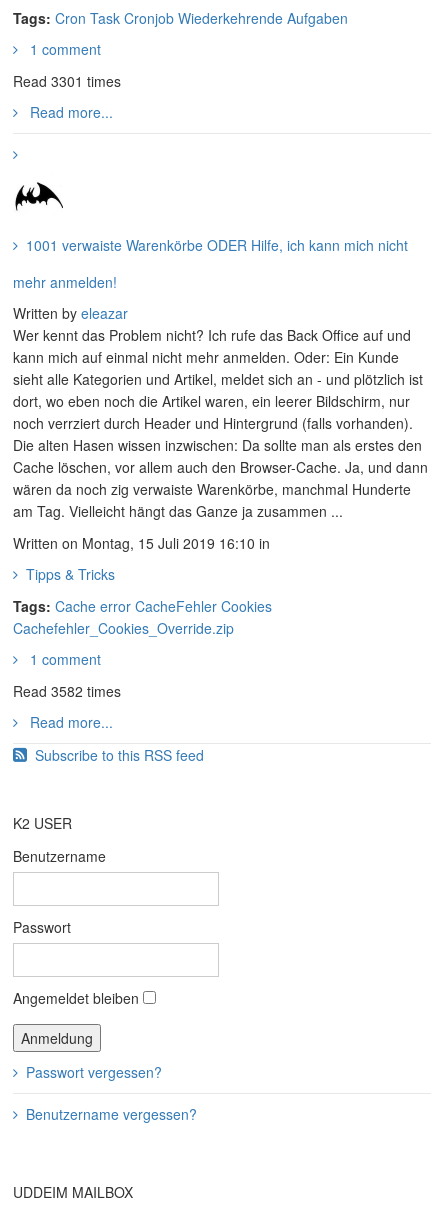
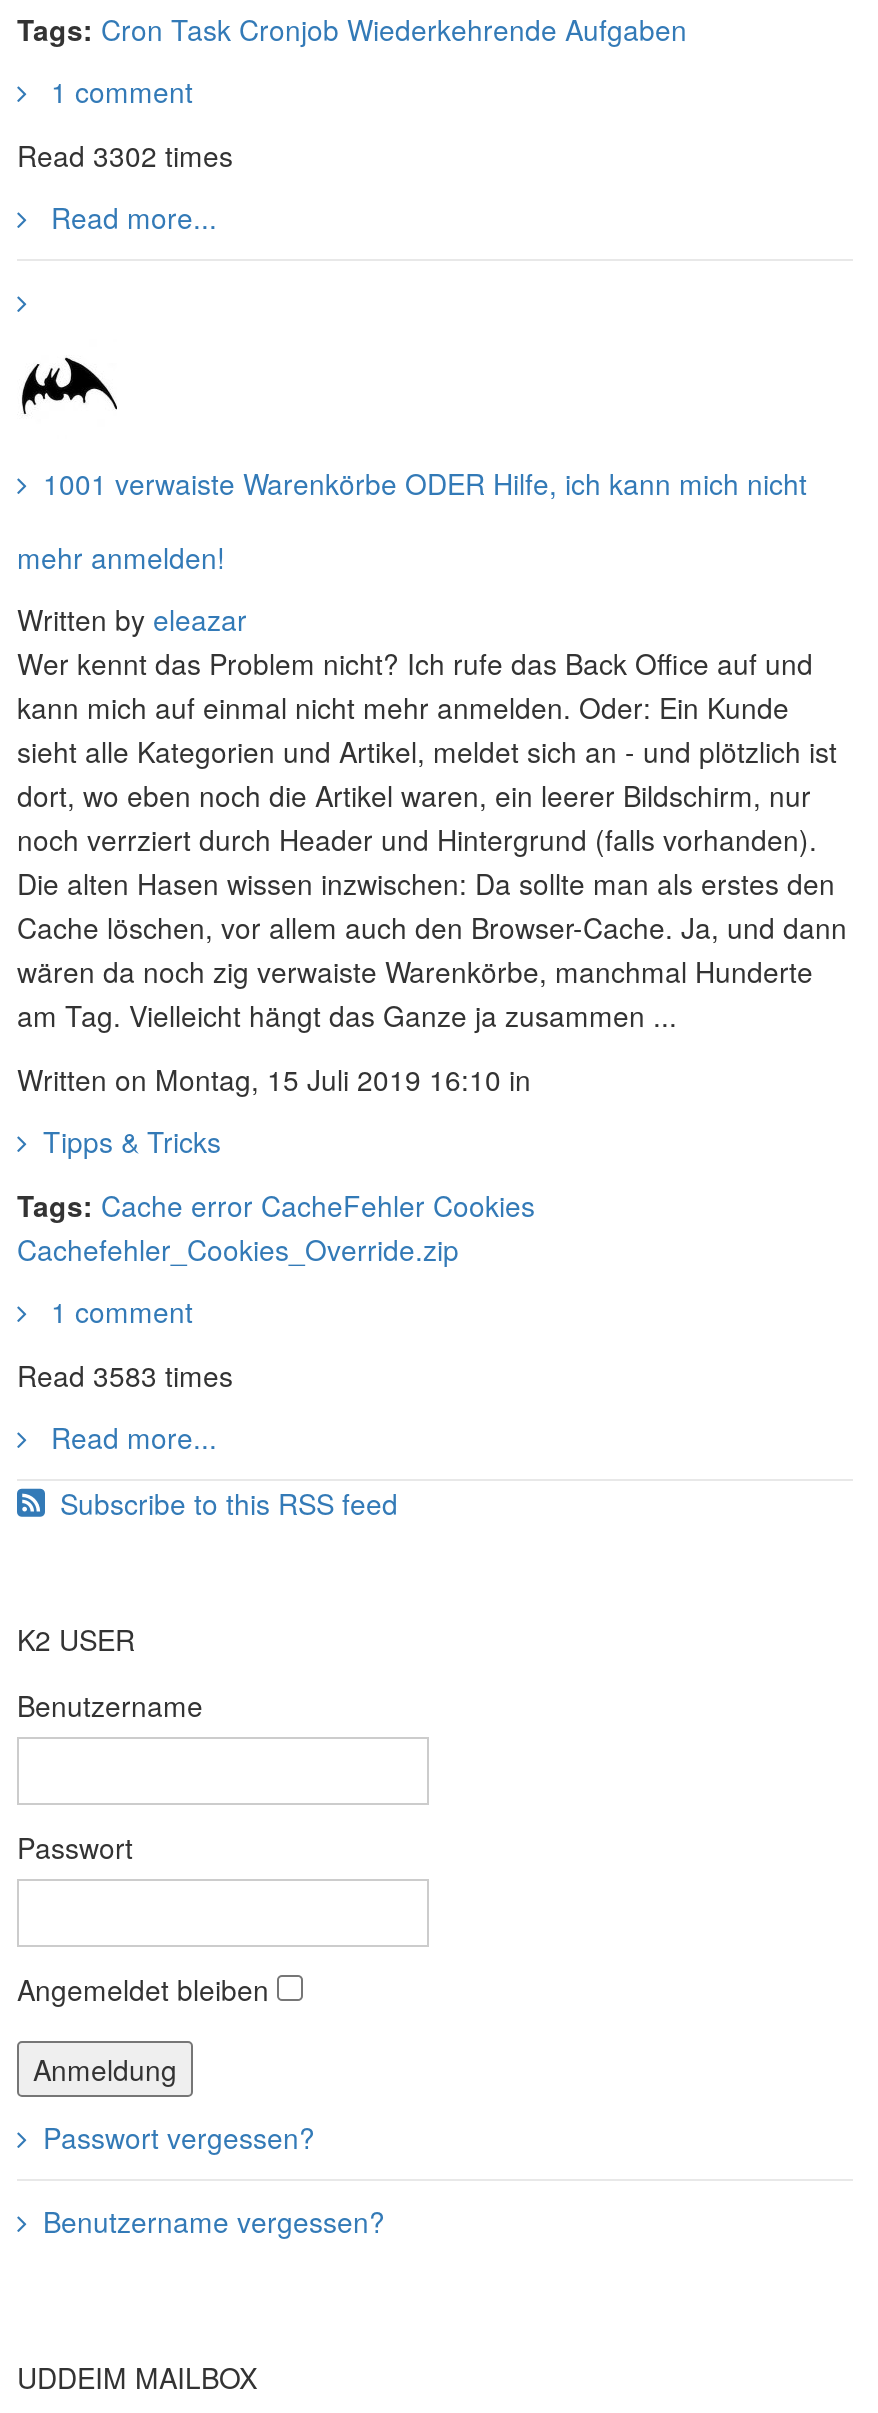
[13,71,121,91] Read 3301 times -> [17,135,233,175] Read 3302 times
[13,681,121,701] Read 3582 times -> [17,1355,233,1395] Read 3583 times

